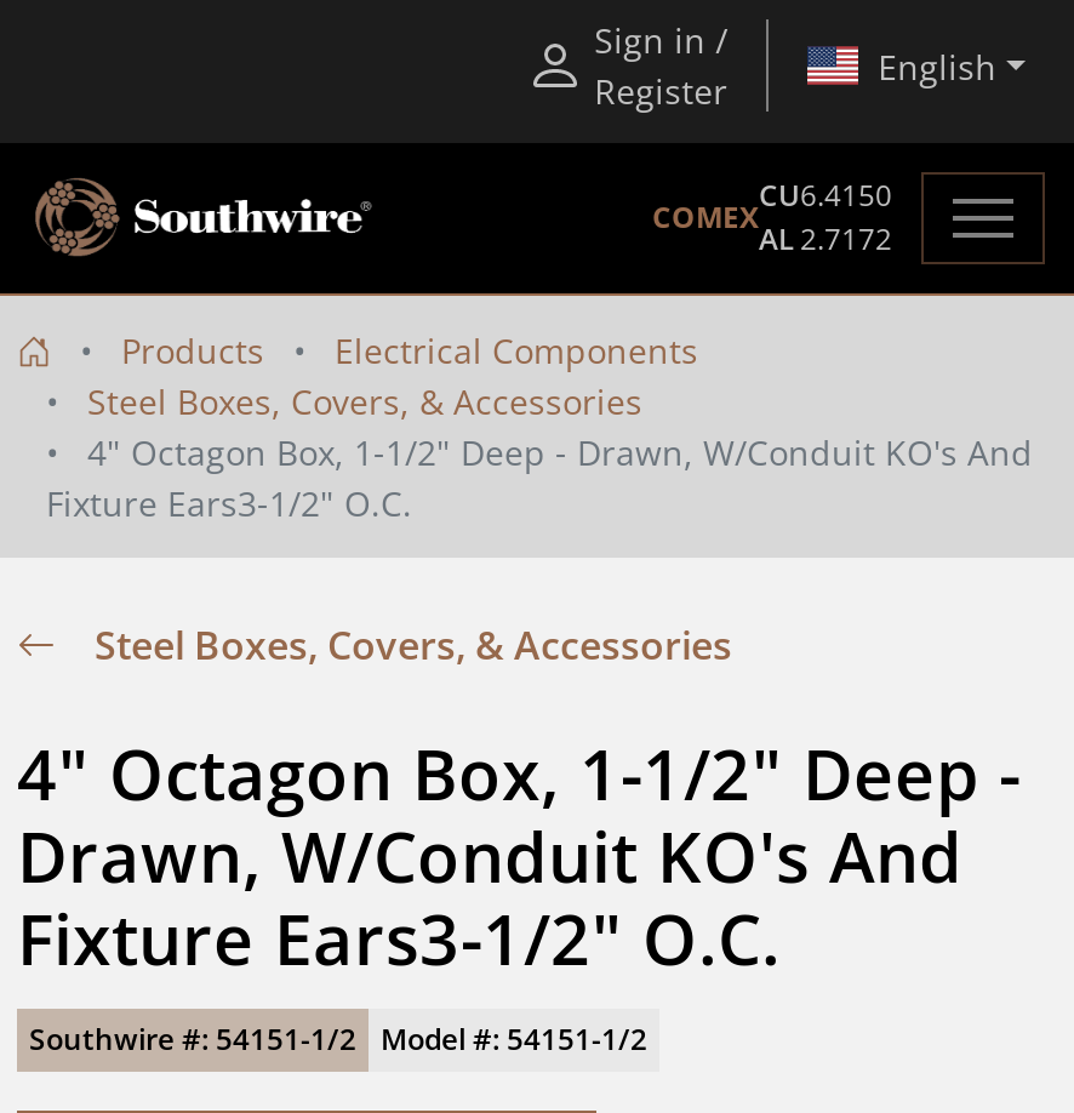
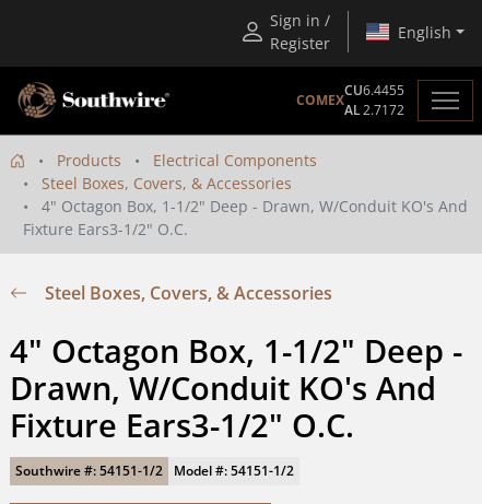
[759,175,892,216] CU6.4150 -> [344,81,404,99] CU6.4455

